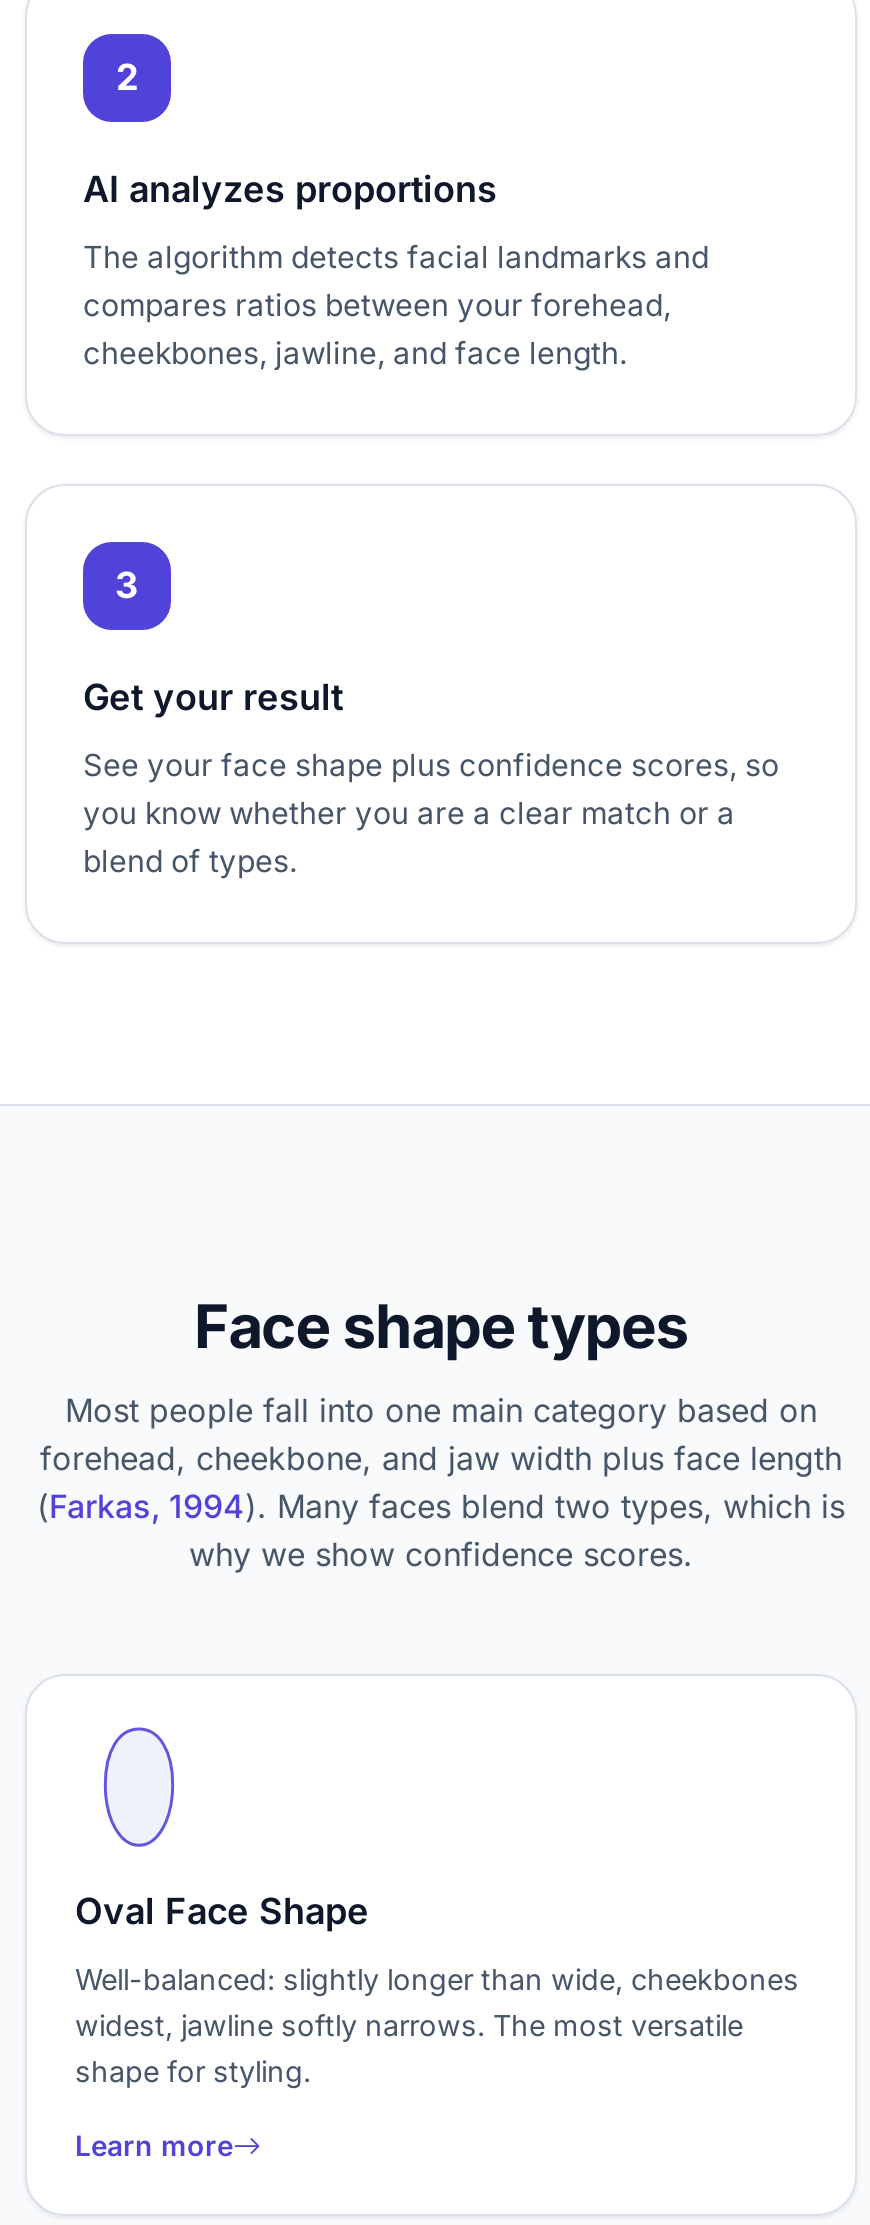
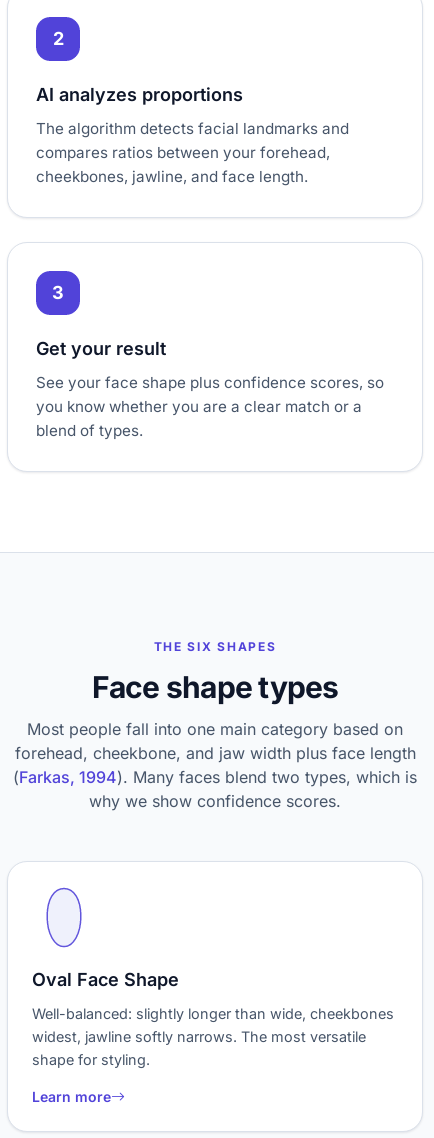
none -> [154,639,276,654] THE SIX SHAPES

